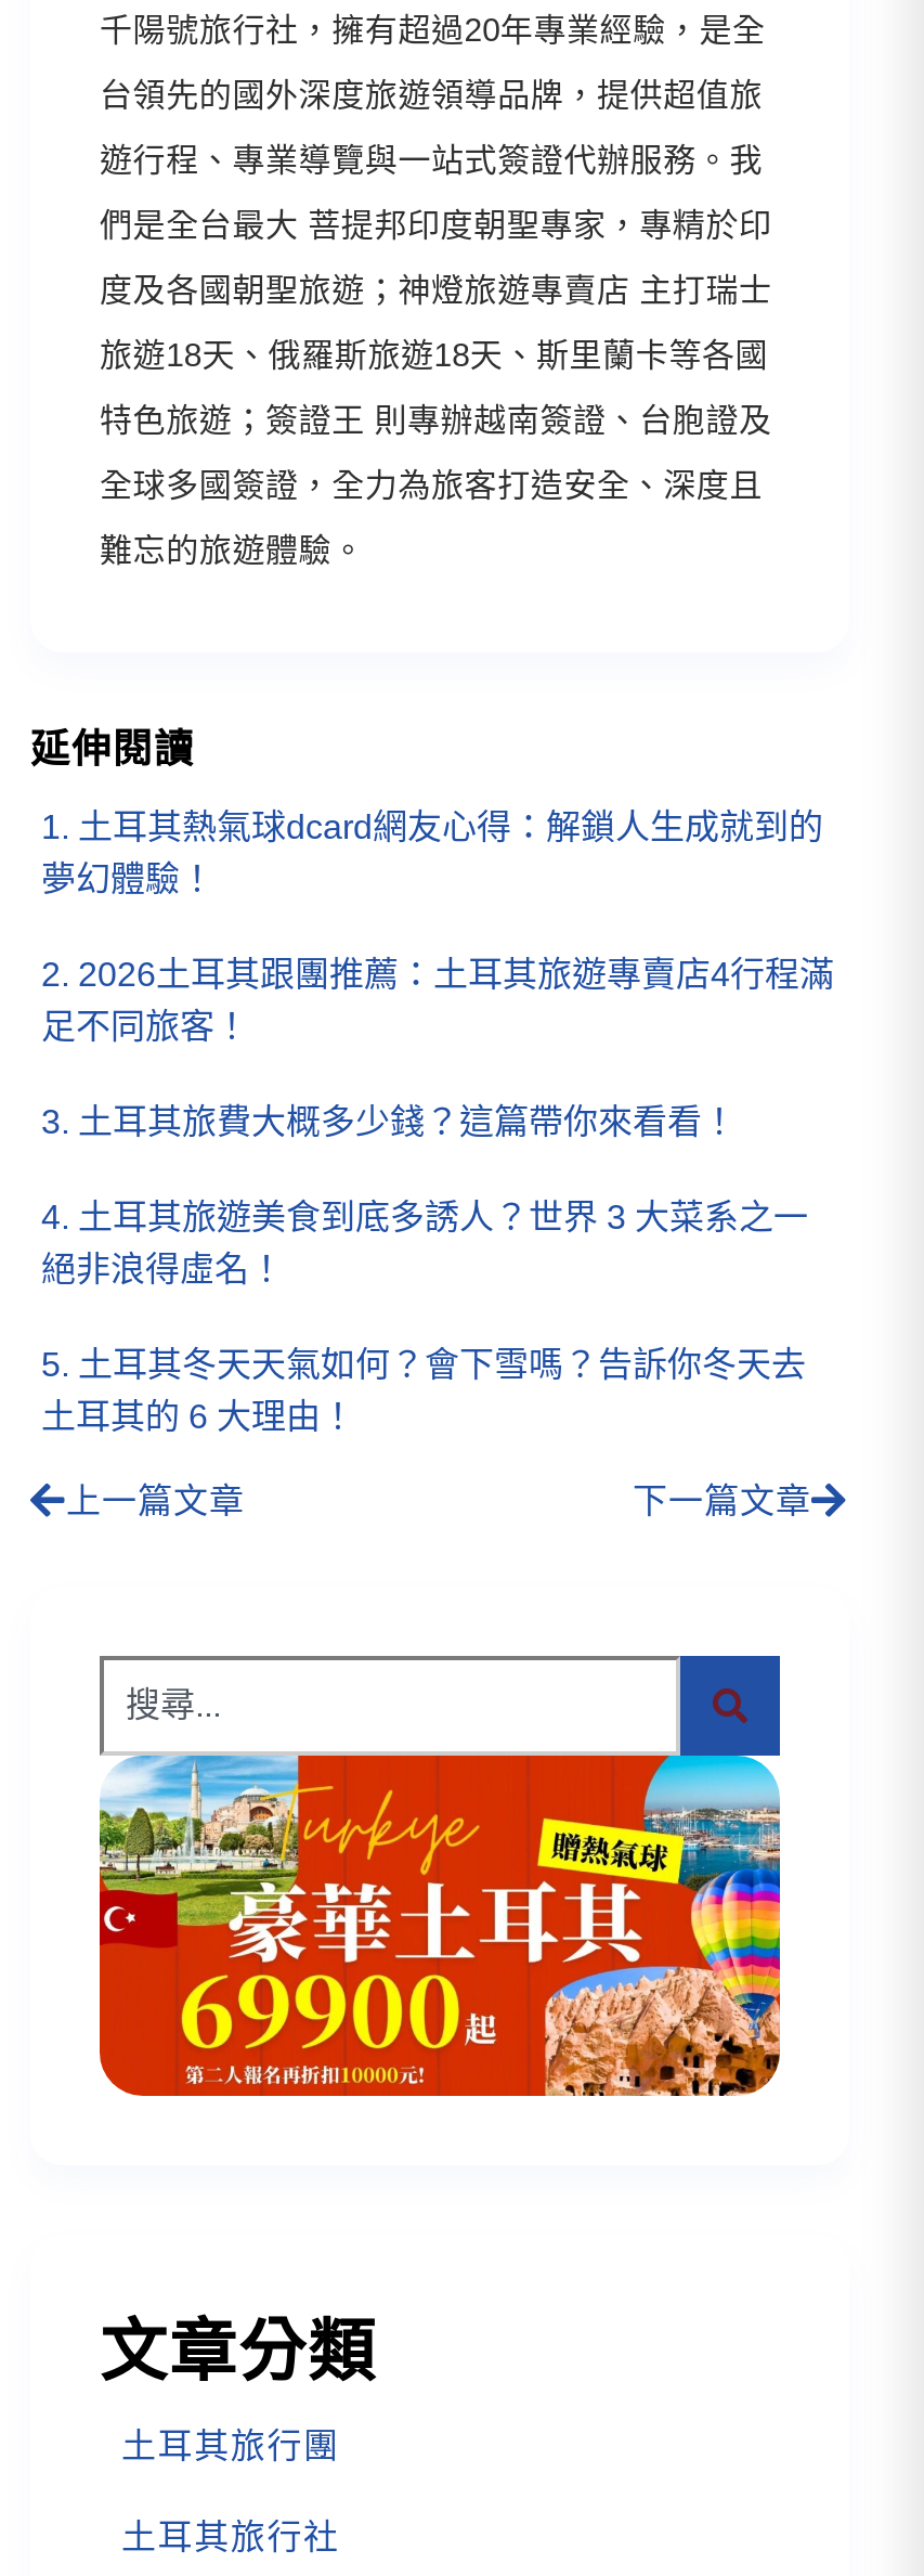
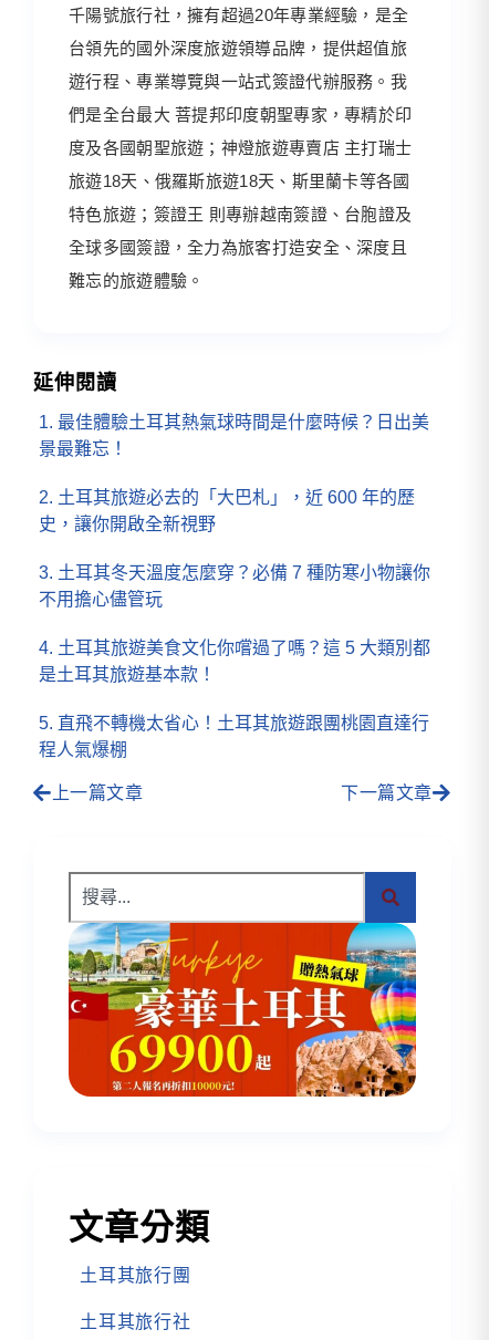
[41,807,823,896] 土耳其熱氣球dcard網友心得：解鎖人生成就到的 | 夢幻體驗！ -> [39,412,429,458] 最佳體驗土耳其熱氣球時間是什麼時候？日出美 | 景最難忘！
[41,955,834,1044] 2026土耳其跟團推薦：土耳其旅遊專賣店4行程滿 | 足不同旅客！ -> [39,487,415,533] 土耳其旅遊必去的「大巴札」，近 600 年的歷 | 史，讓你開啟全新視野
[78,1102,737,1139] 土耳其旅費大概多少錢？這篇帶你來看看！ -> [39,563,430,608] 土耳其冬天溫度怎麼穿？必備 7 種防寒小物讓你 | 不用擔心儘管玩
[41,1198,808,1286] 土耳其旅遊美食到底多誘人？世界 3 大菜系之一 | 絕非浪得虛名！ -> [39,638,430,683] 土耳其旅遊美食文化你嚐過了嗎？這 5 大類別都 | 是土耳其旅遊基本款！
[41,1345,806,1434] 土耳其冬天天氣如何？會下雪嗎？告訴你冬天去 | 土耳其的 6 大理由！ -> [39,713,429,759] 直飛不轉機太省心！土耳其旅遊跟團桃園直達行 | 程人氣爆棚

